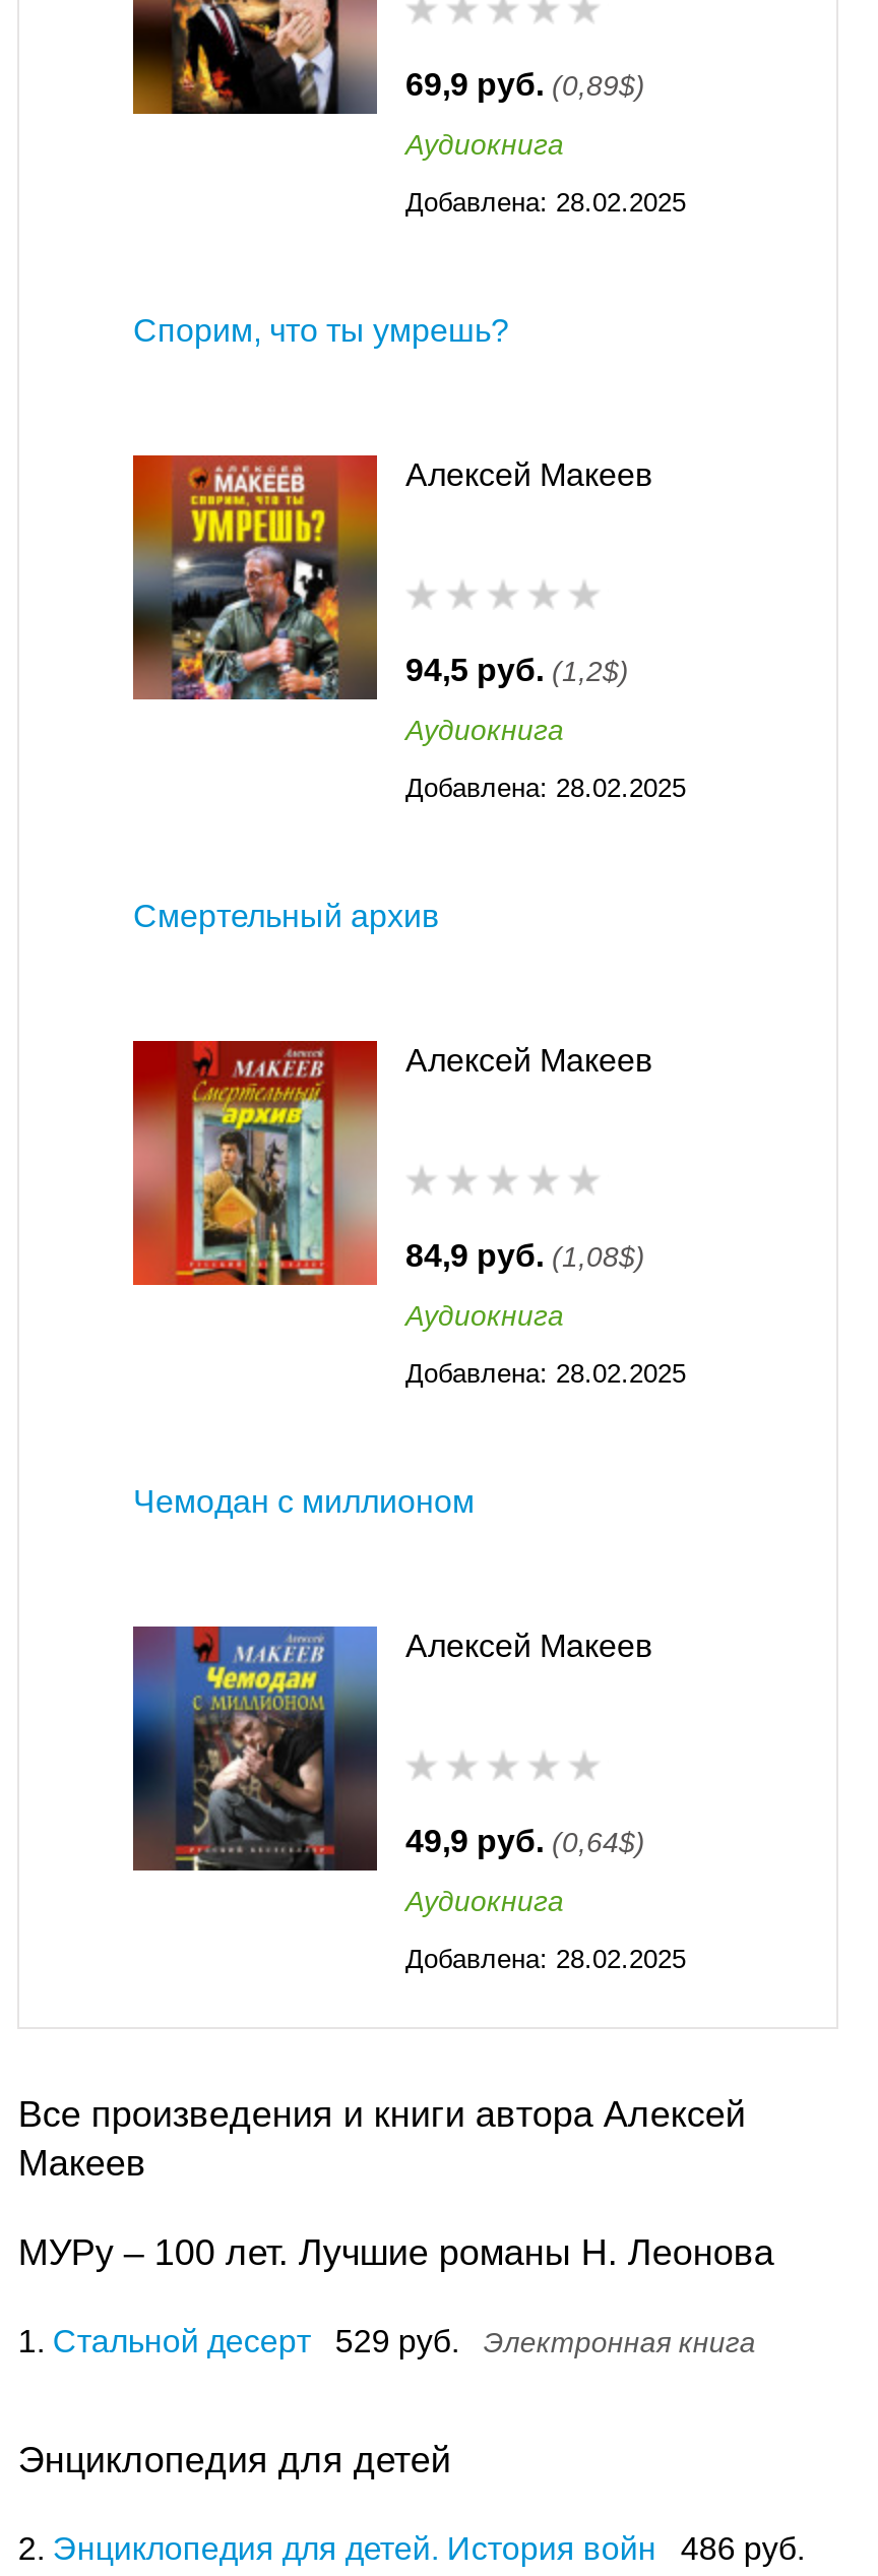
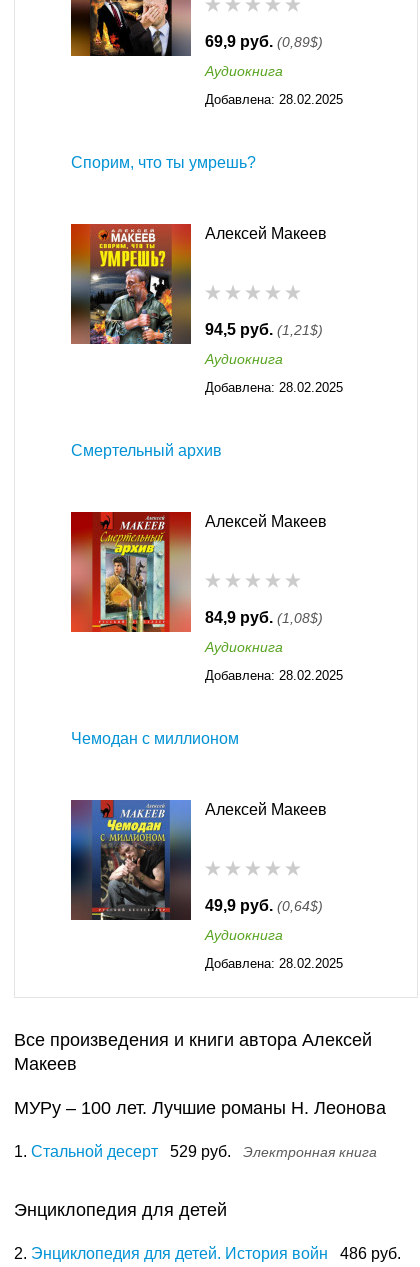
[405,653,629,687] 94,5 руб. (1,2$) -> [205,321,323,338] 94,5 руб. (1,21$)

